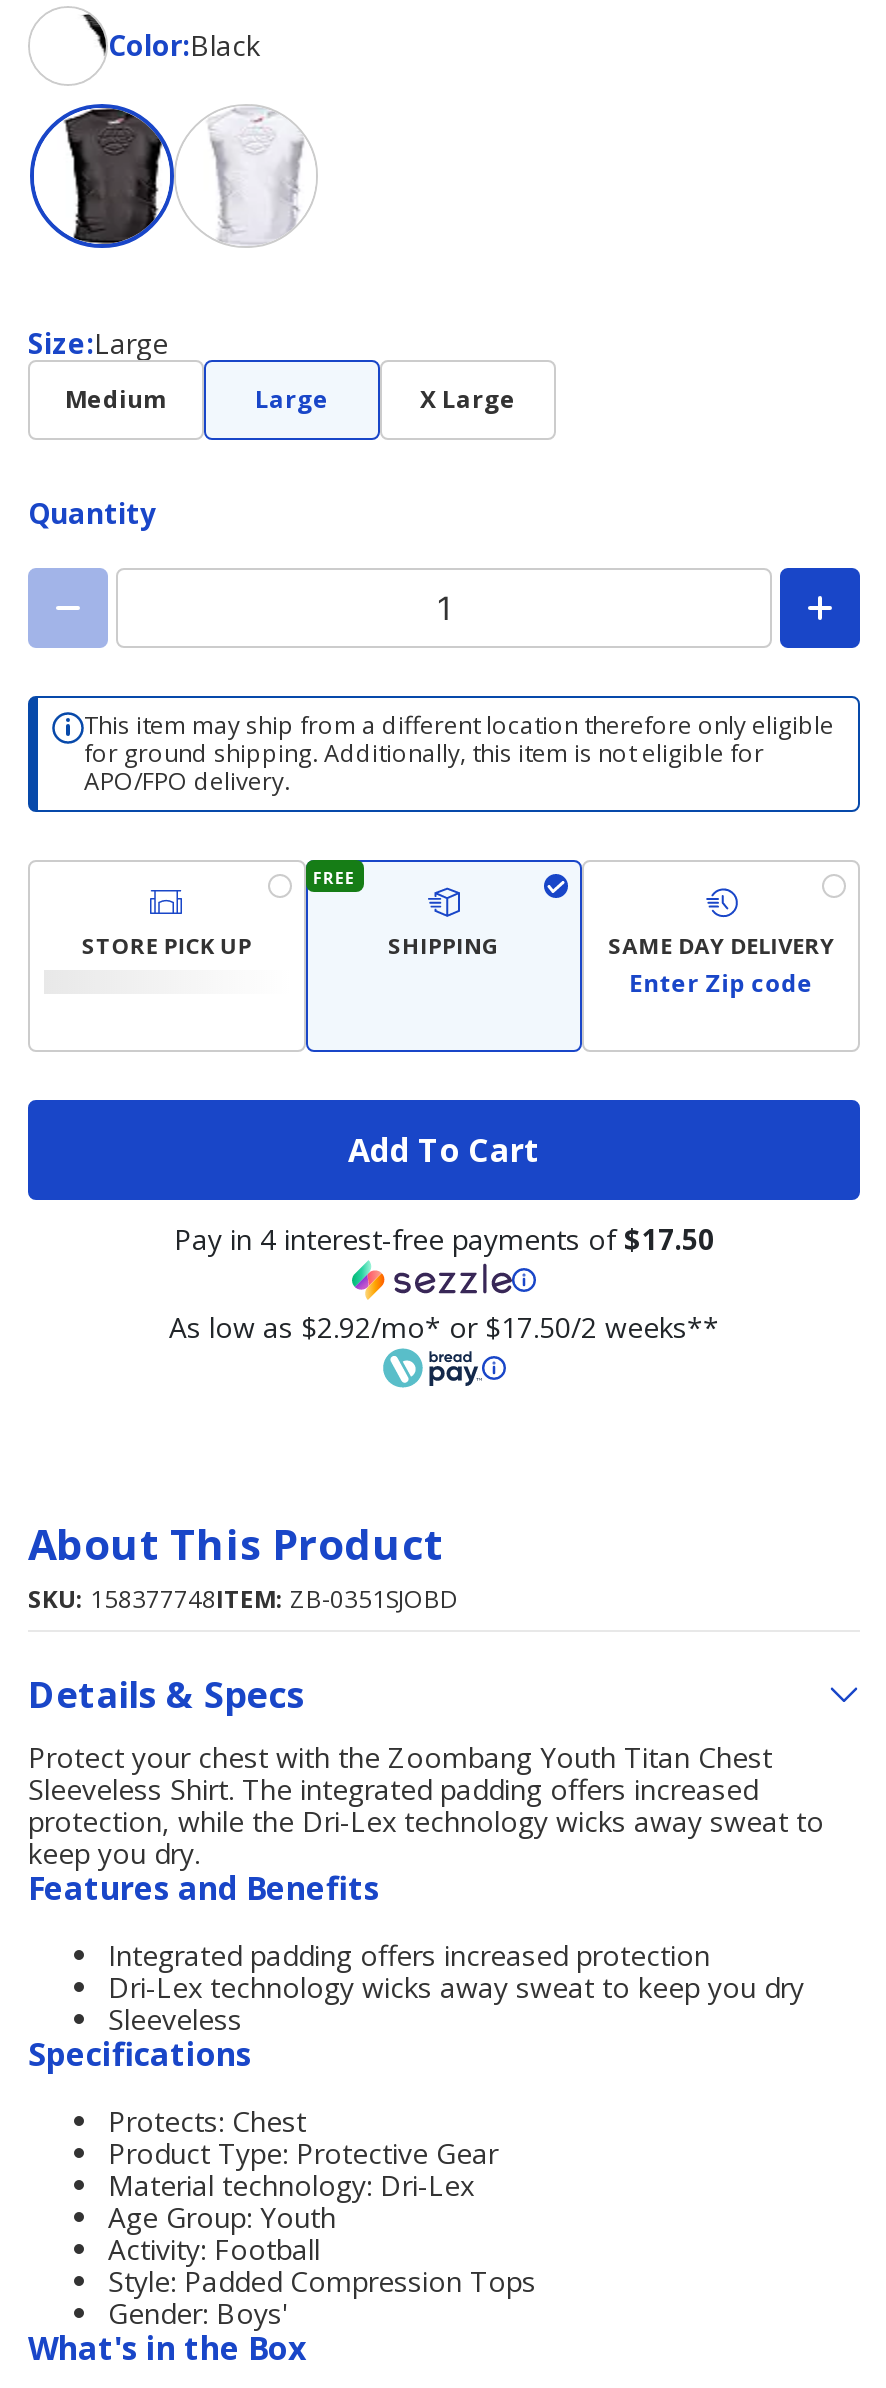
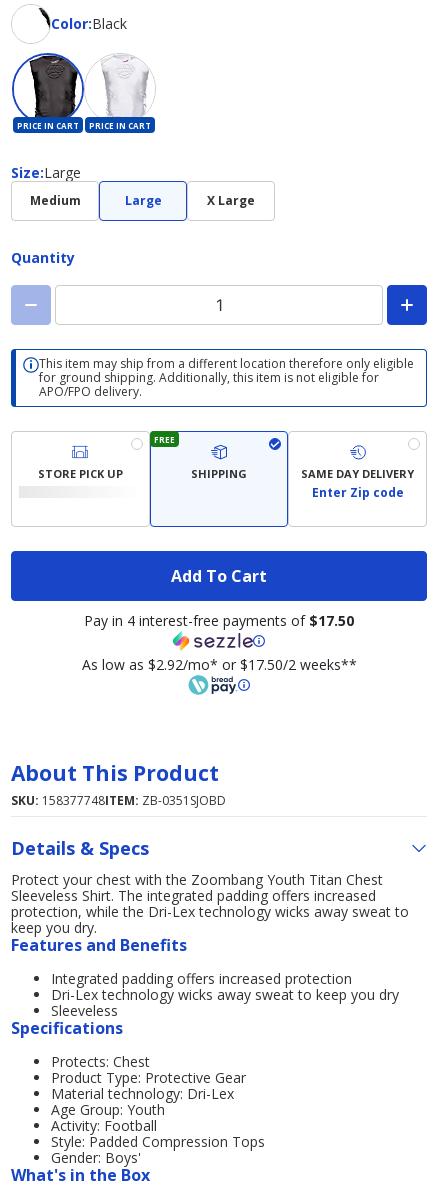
none -> [17,119,151,130] PRICE IN CART | PRICE IN CART

